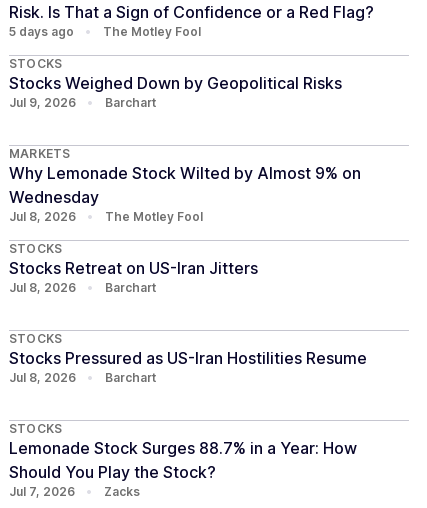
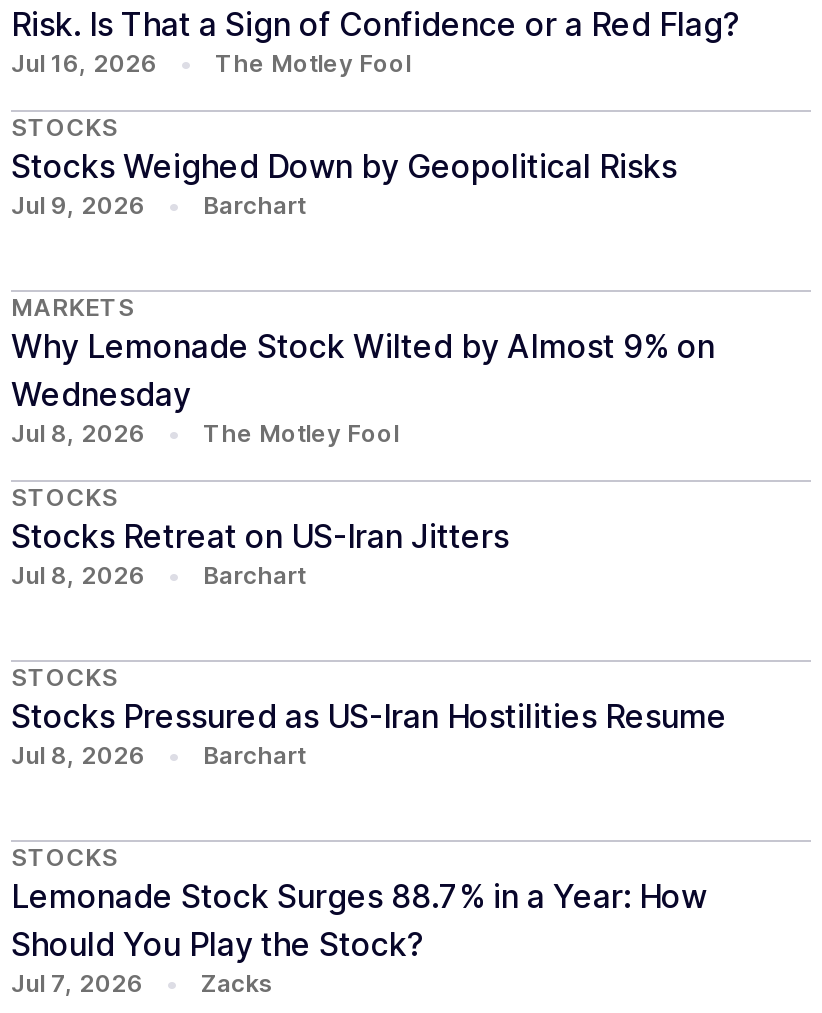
[9,24,74,39] 5 days ago -> [11,48,157,78] Jul 16, 2026

